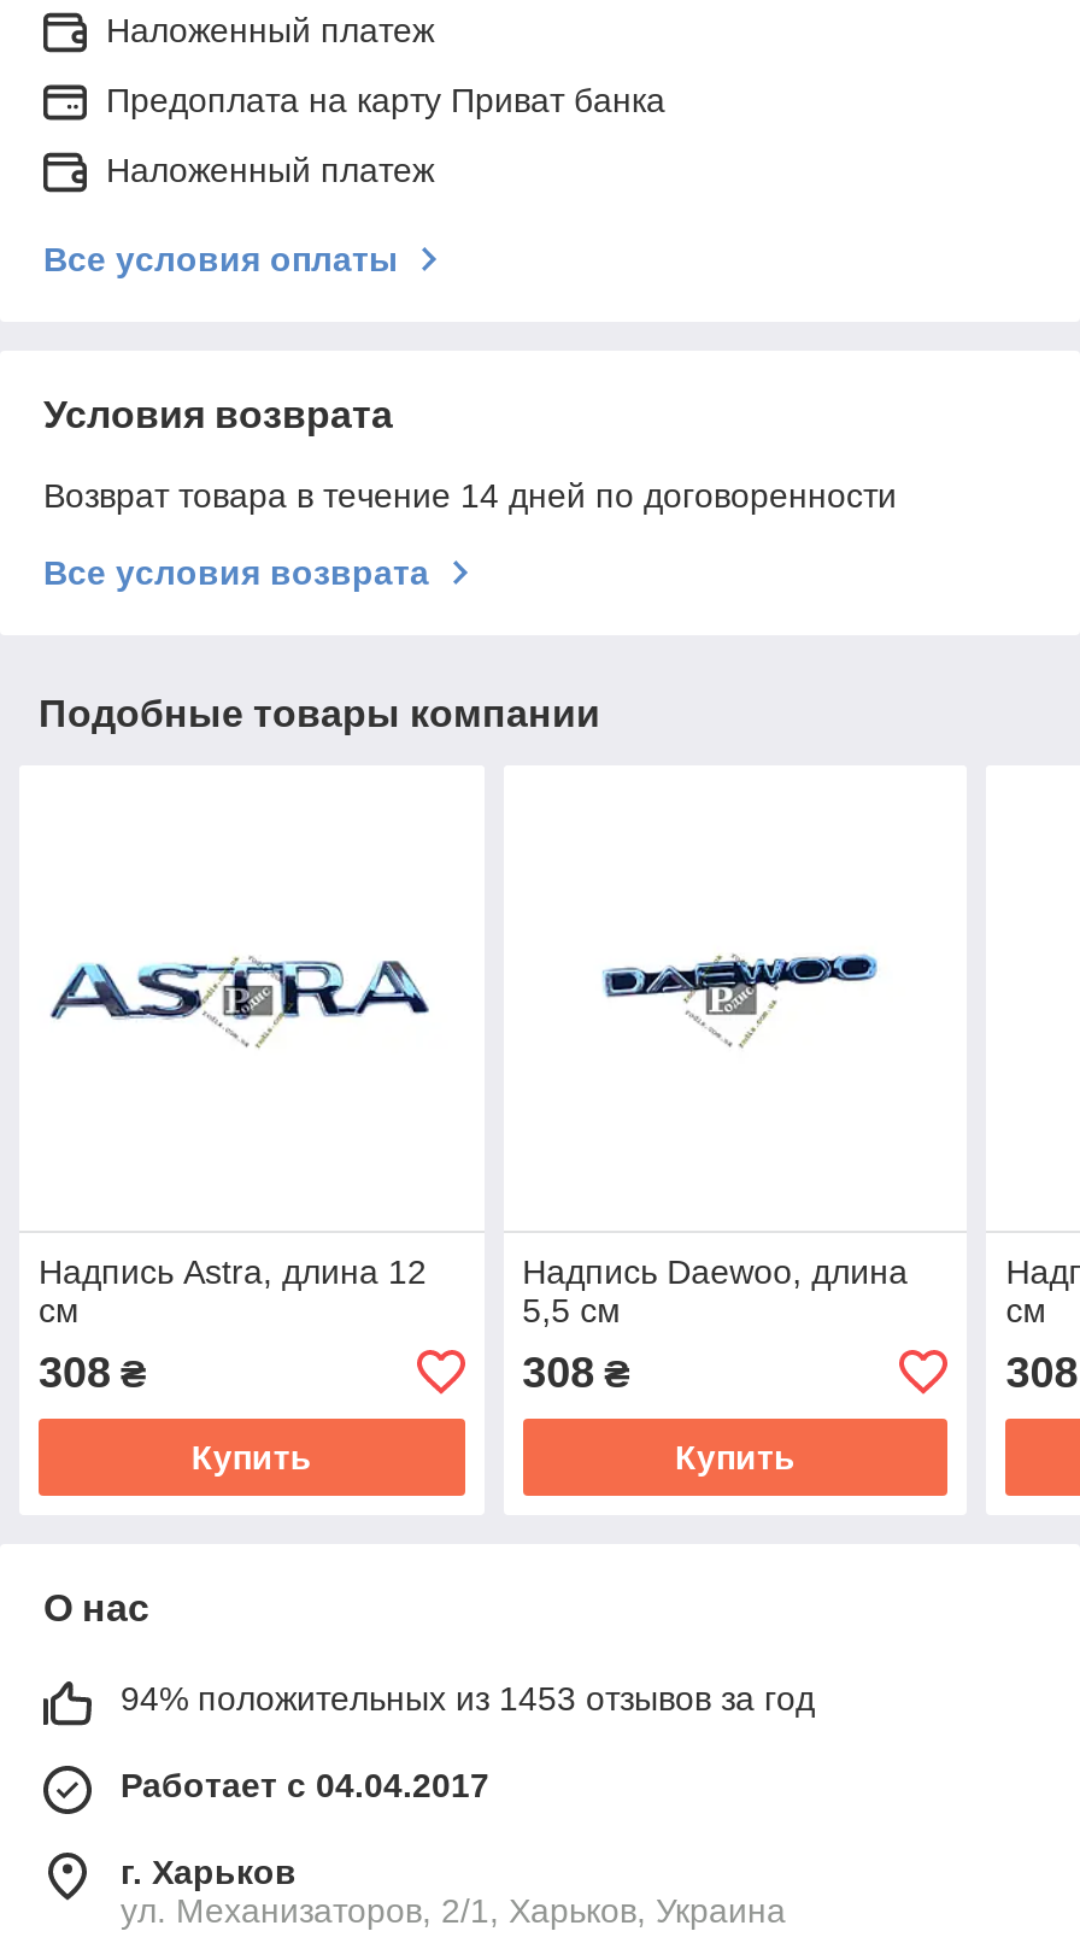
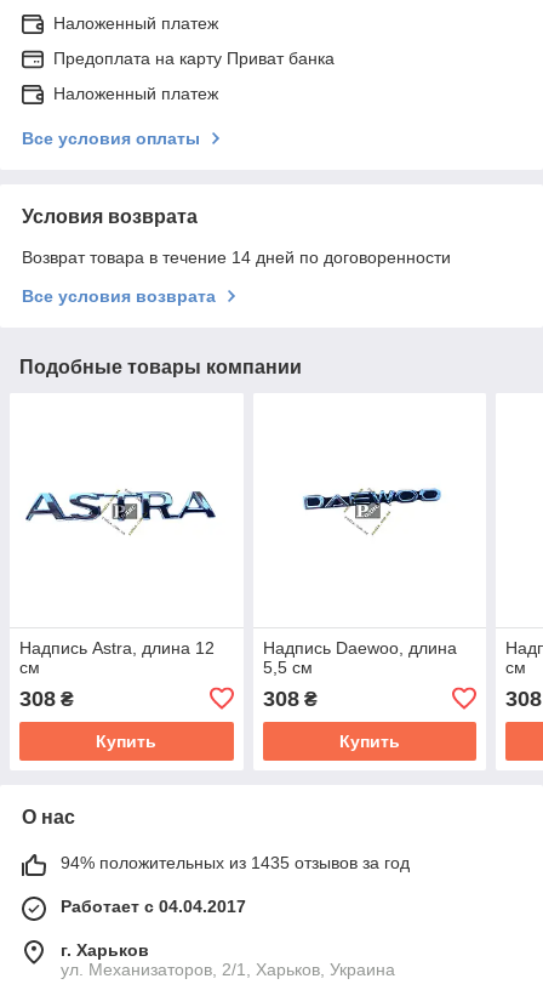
[121,1678,815,1716] 94% положительных из 1453 отзывов за год -> [61,852,410,872] 94% положительных из 1435 отзывов за год

